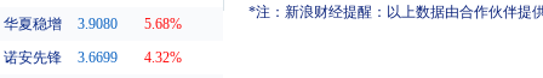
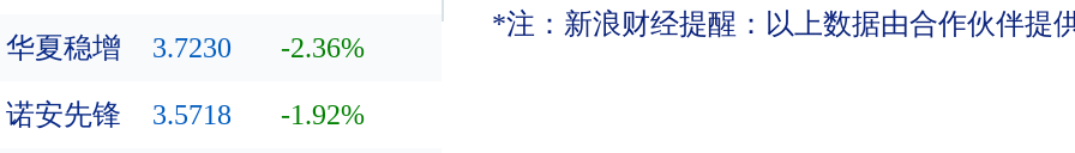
[77,16,117,32] 3.9080 -> [152,31,232,65] 3.7230
[144,16,182,32] 5.68% -> [281,31,365,65] -2.36%
[77,49,117,66] 3.6699 -> [152,98,232,131] 3.5718
[144,49,182,66] 4.32% -> [281,98,365,131] -1.92%

